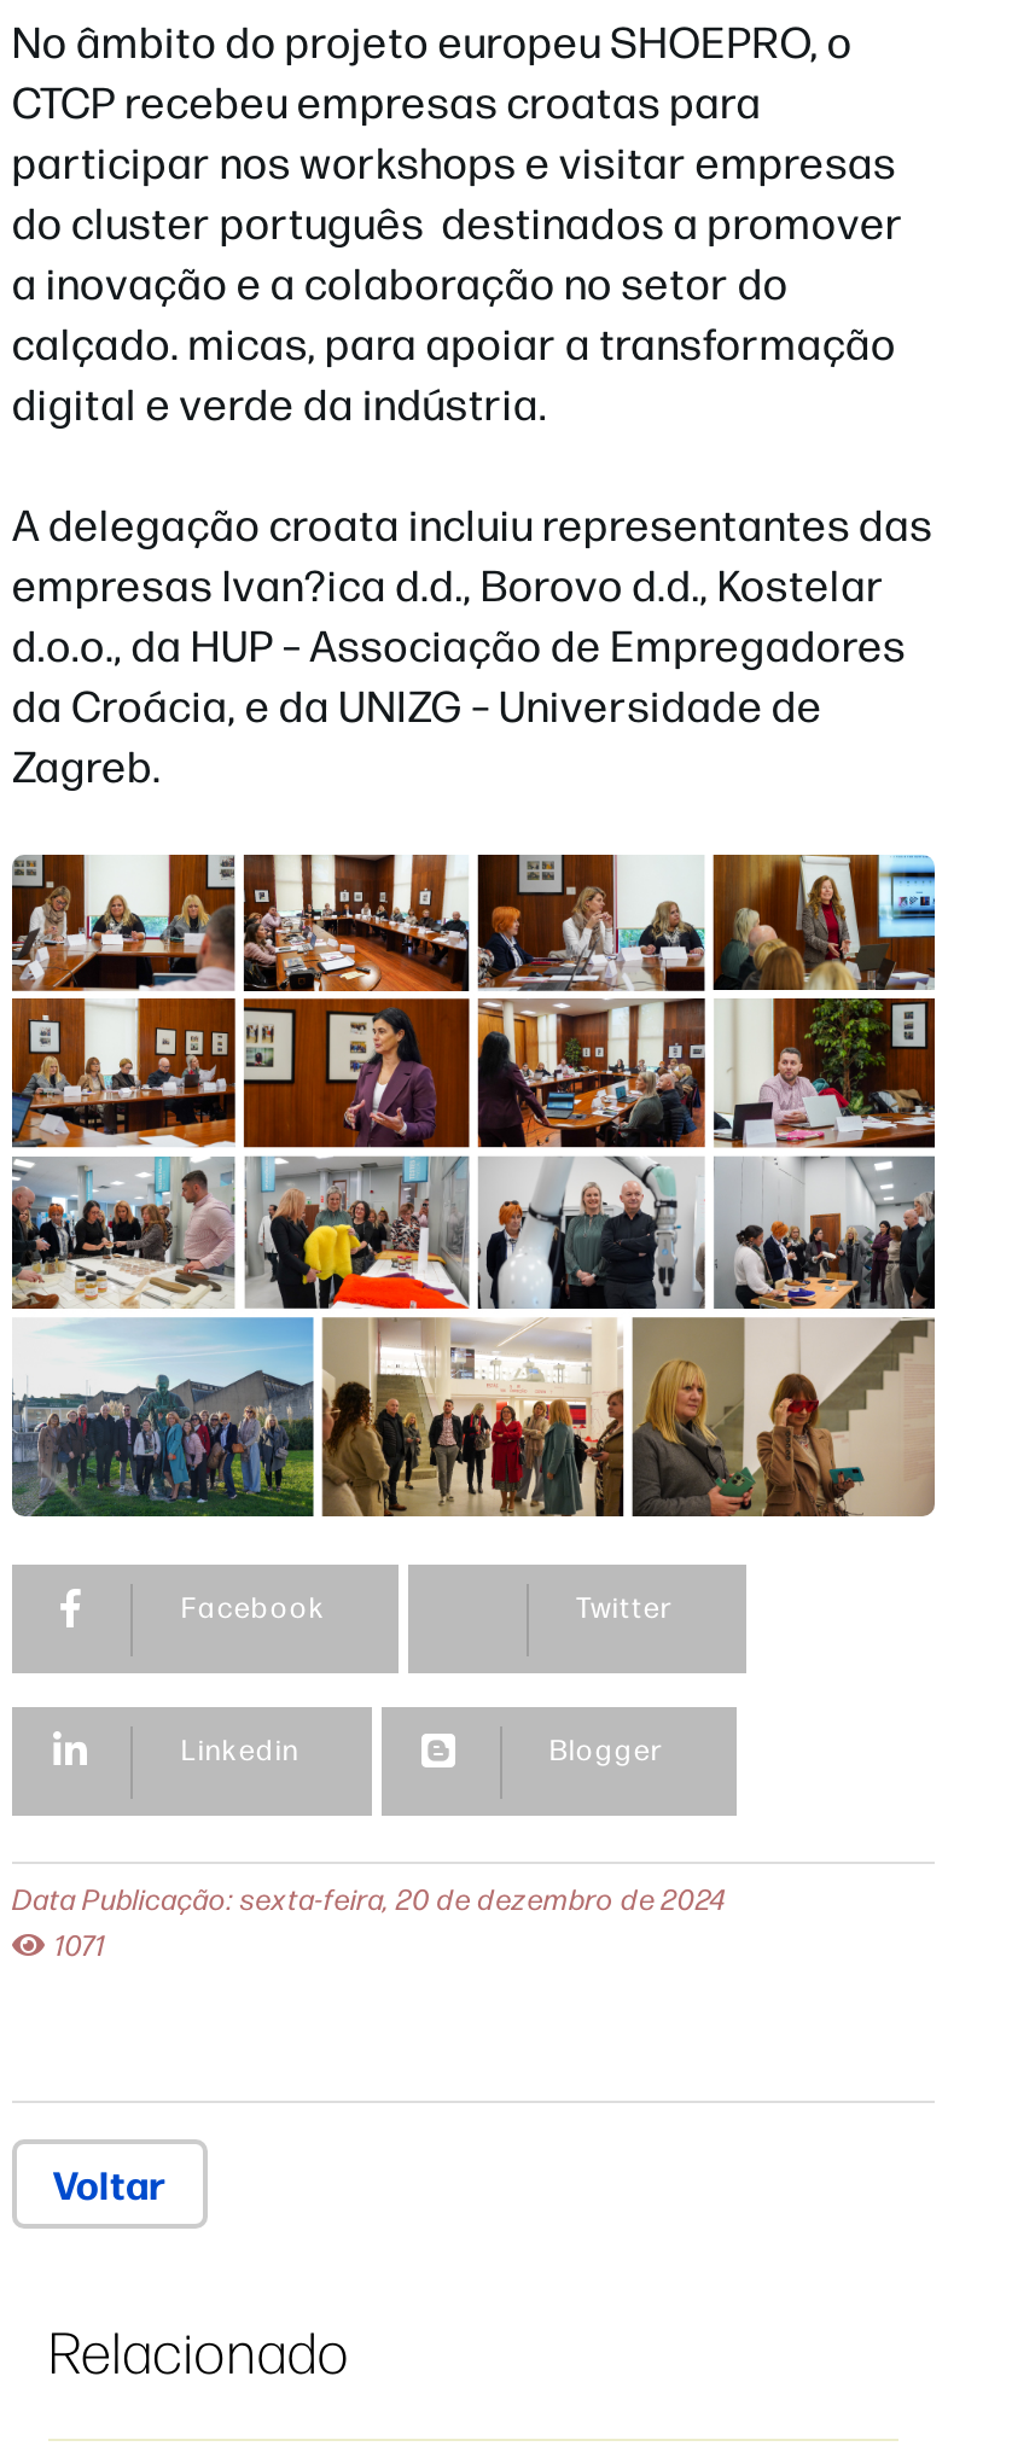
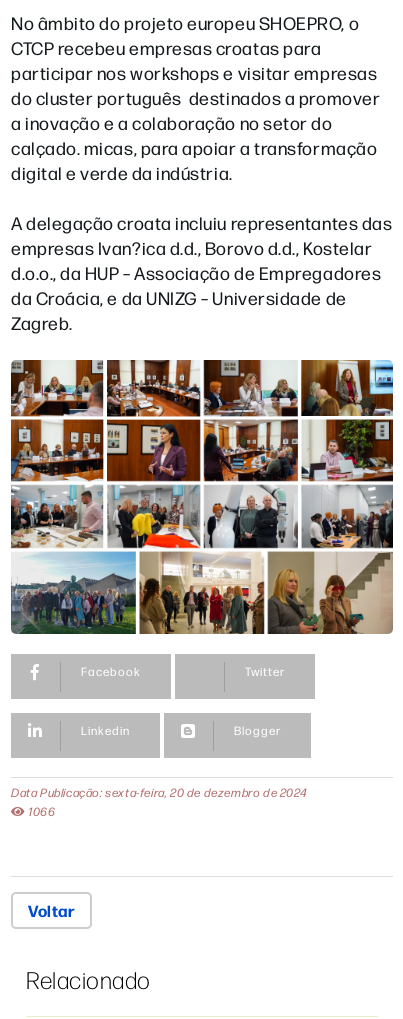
[47,1925,105,1964] 1071 -> [26,803,56,819] 1066

